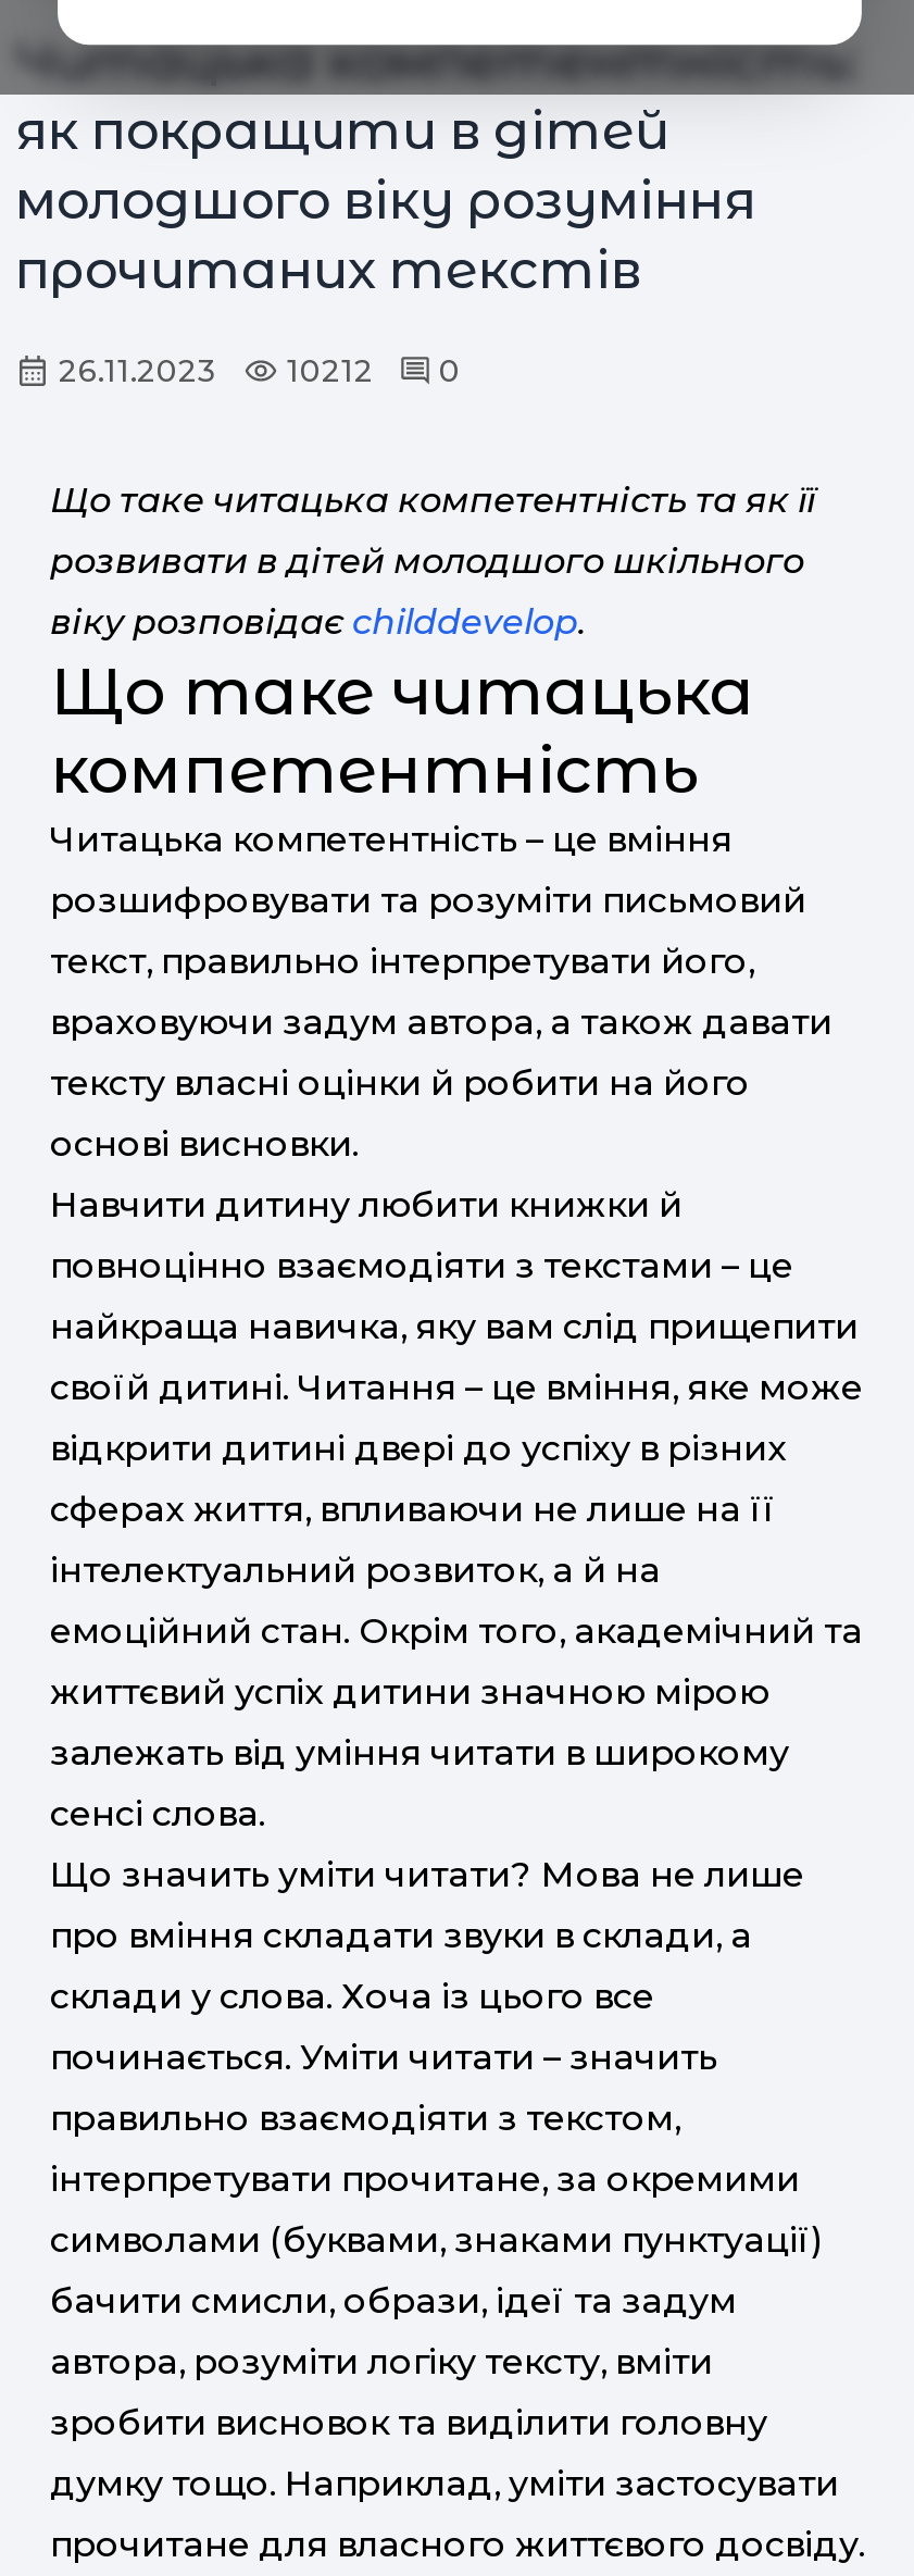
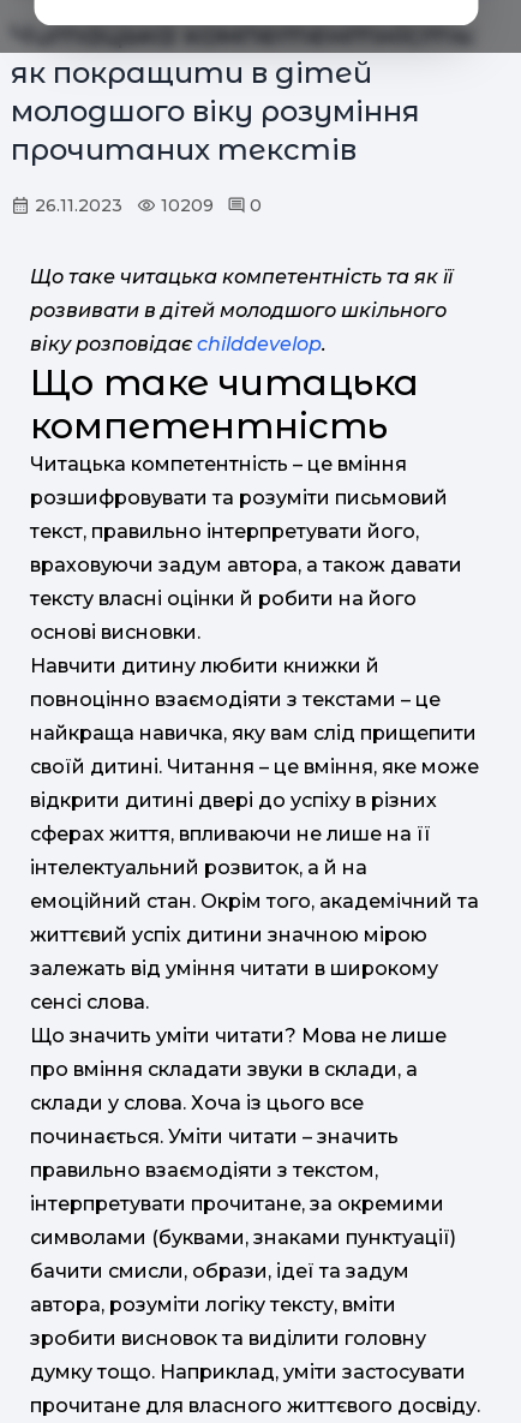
[59,351,461,390] 26.11.2023 10212 0 -> [35,195,262,216] 26.11.2023 10209 0

